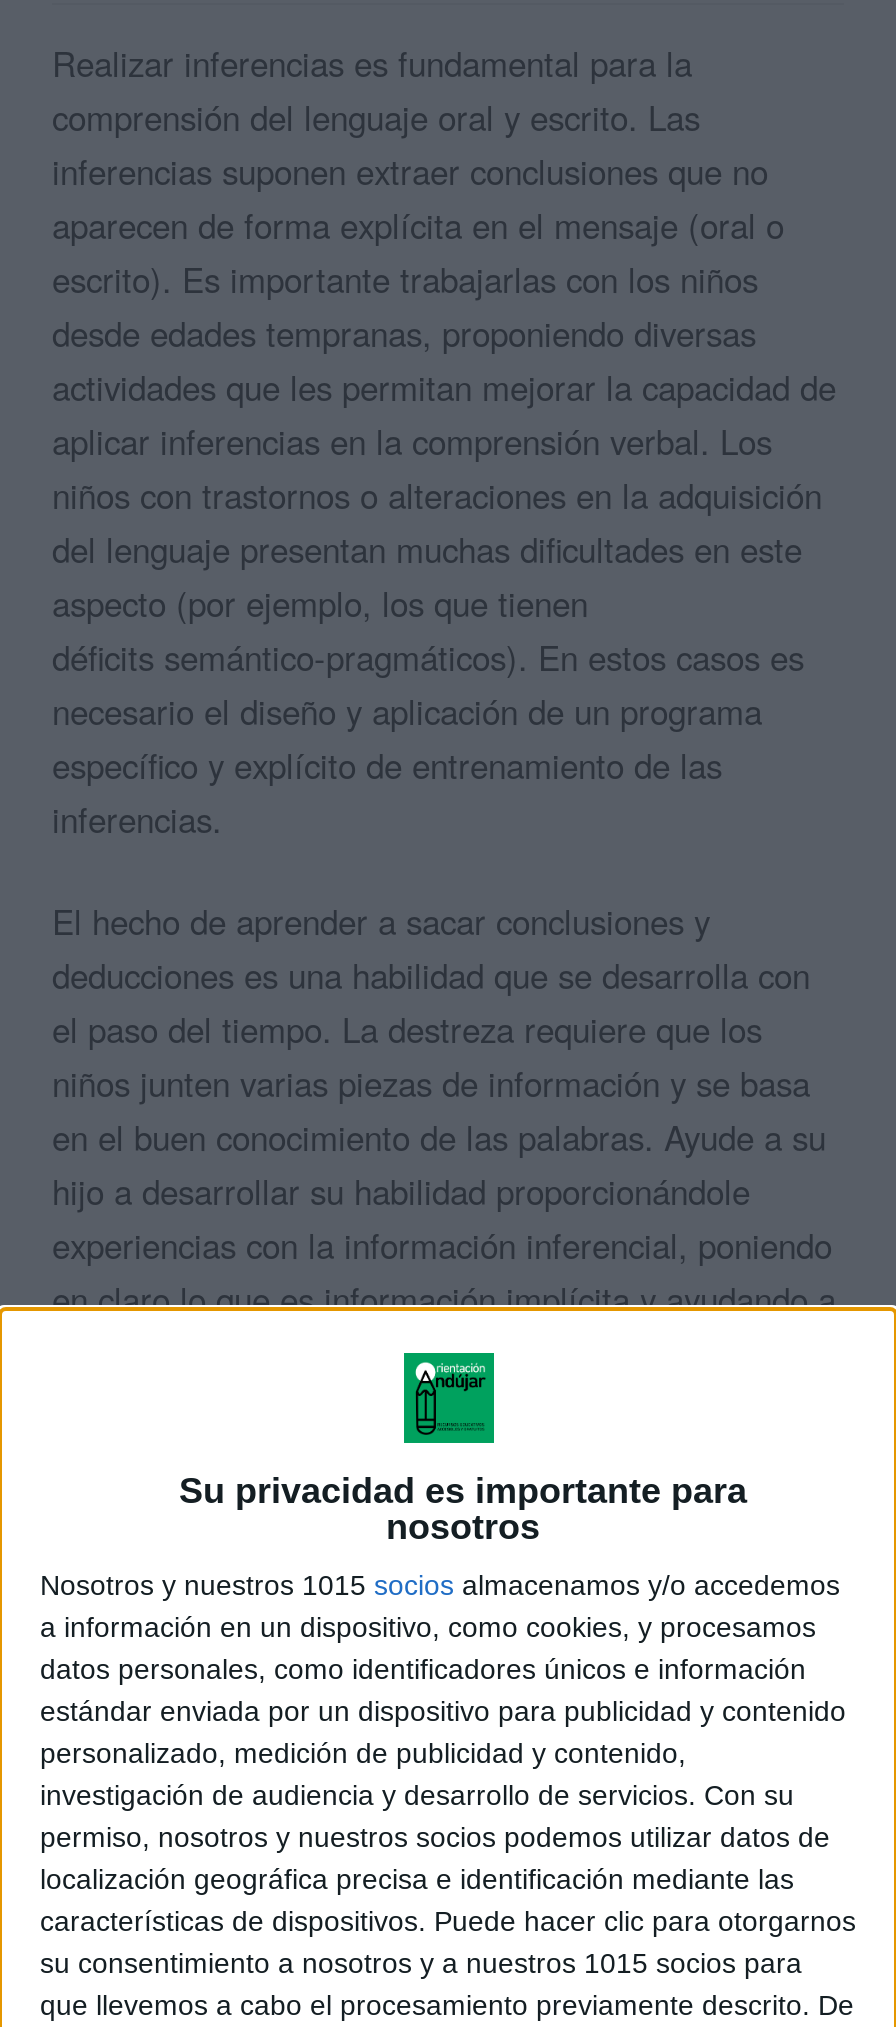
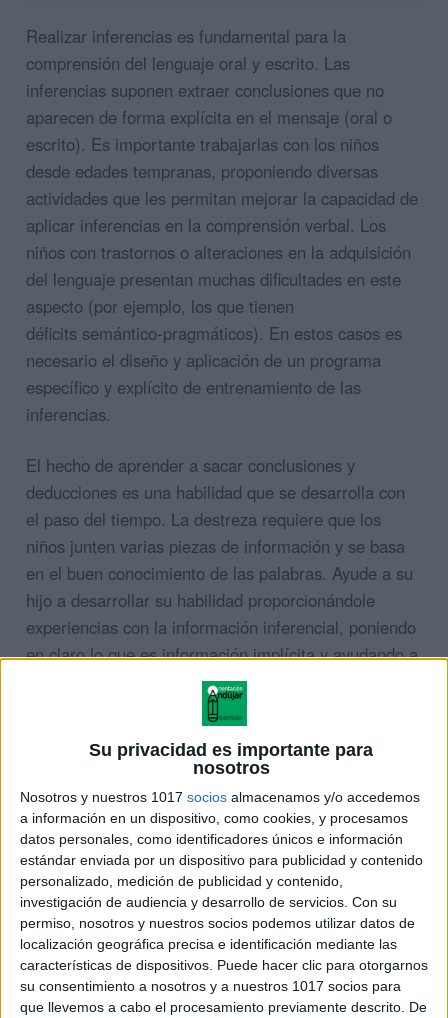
[40,1568,840,1600] Nosotros y nuestros 1015 socios almacenamos y/o accedemos -> [20,788,420,804] Nosotros y nuestros 1017 socios almacenamos y/o accedemos
[40,1946,802,1978] su consentimiento a nosotros y a nuestros 1015 socios para -> [20,977,401,993] su consentimiento a nosotros y a nuestros 1017 socios para

